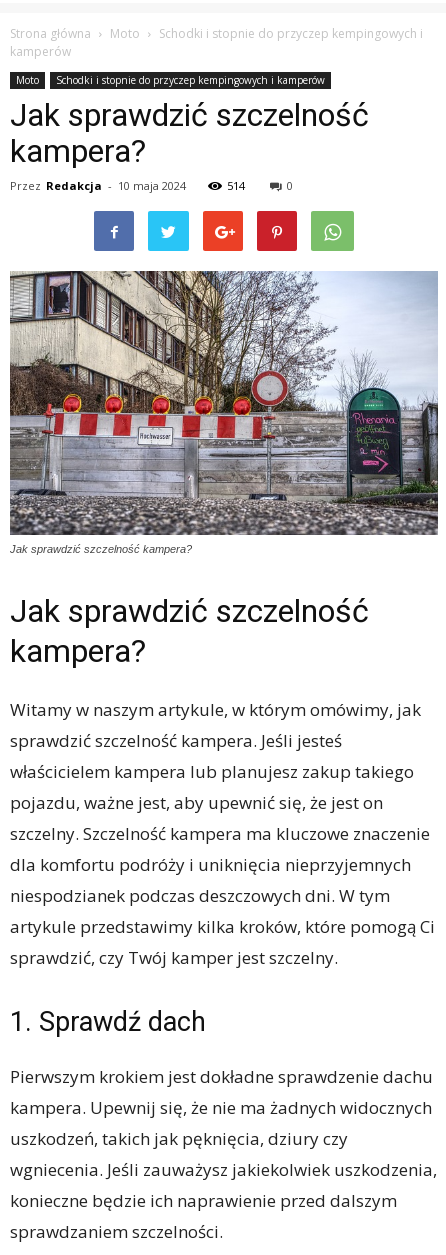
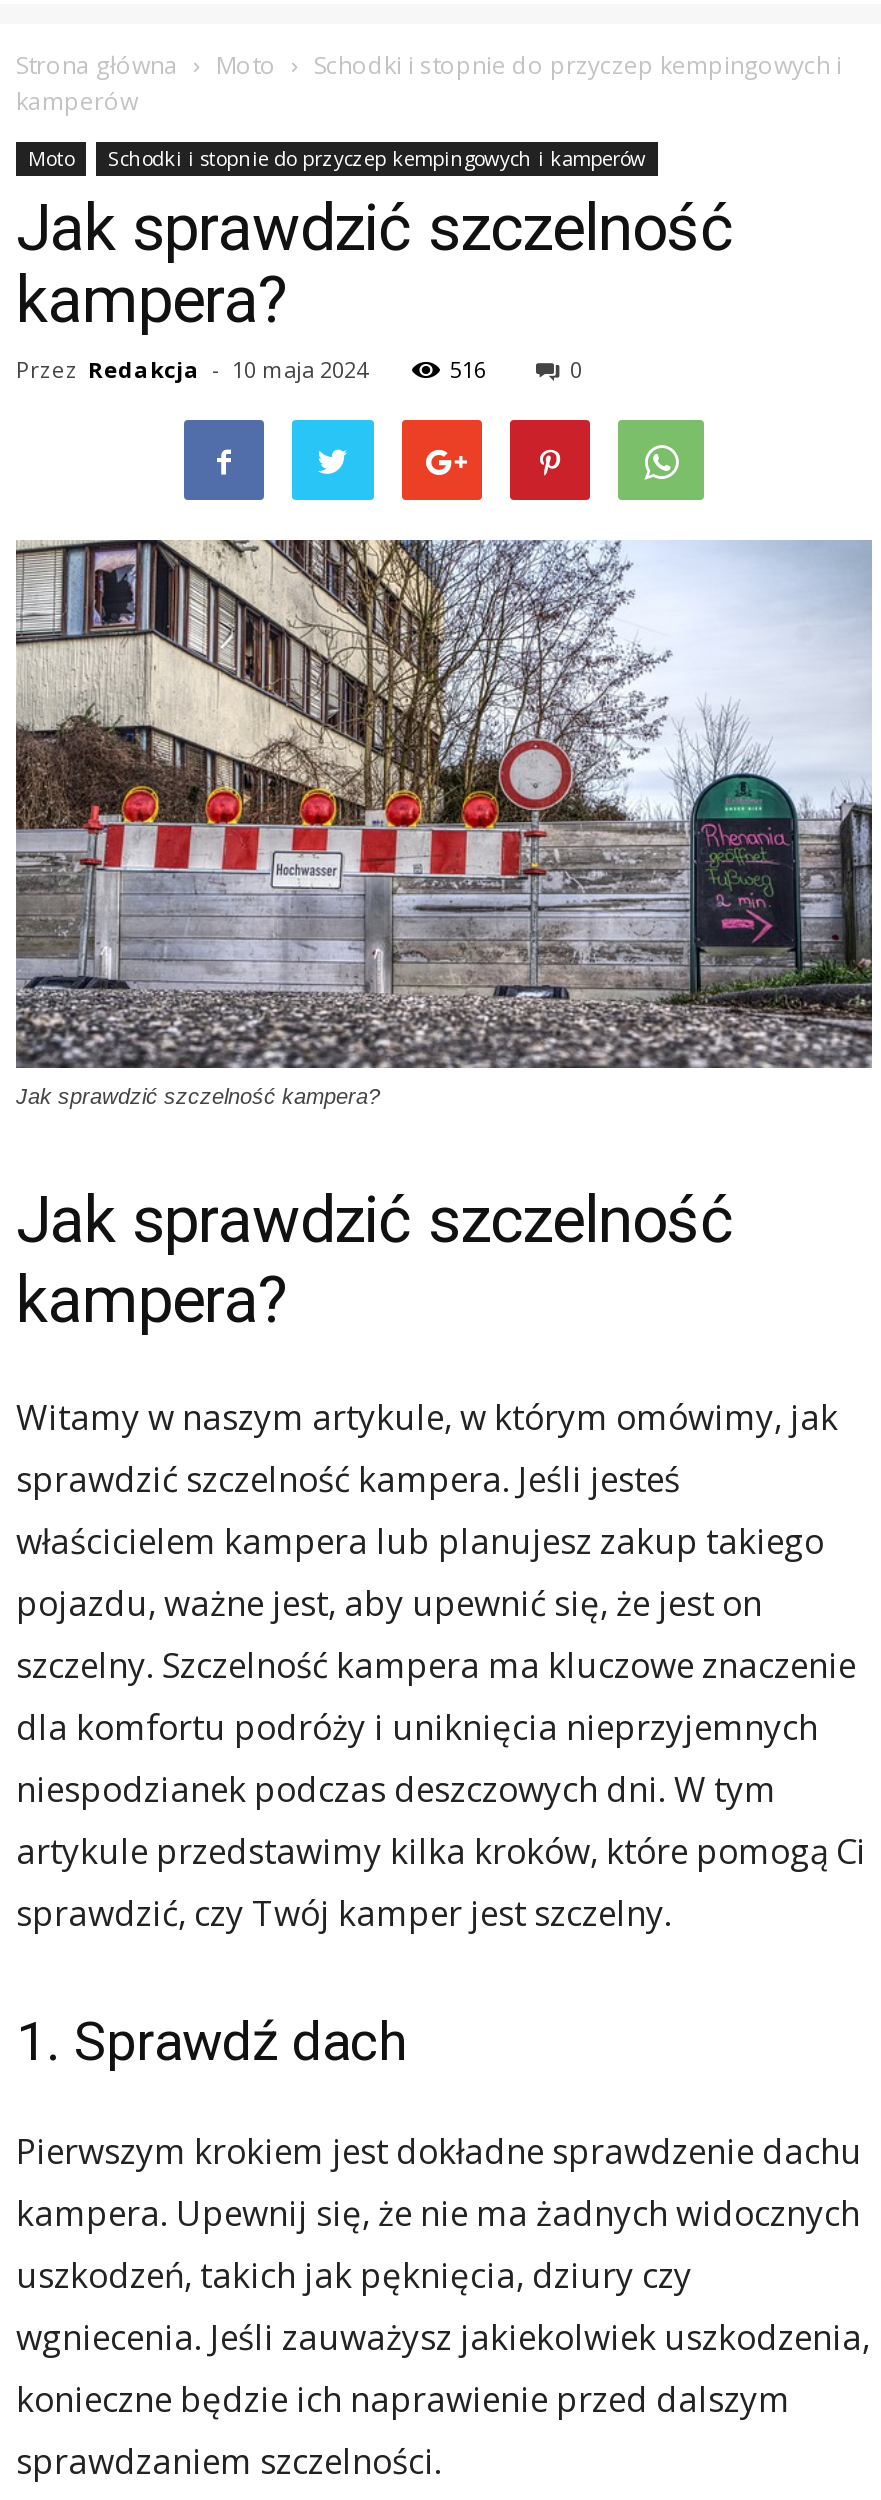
[227,178,245,193] 514 -> [450,354,486,384] 516

